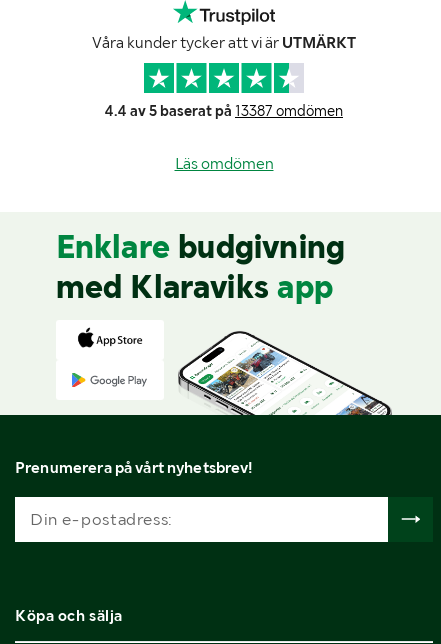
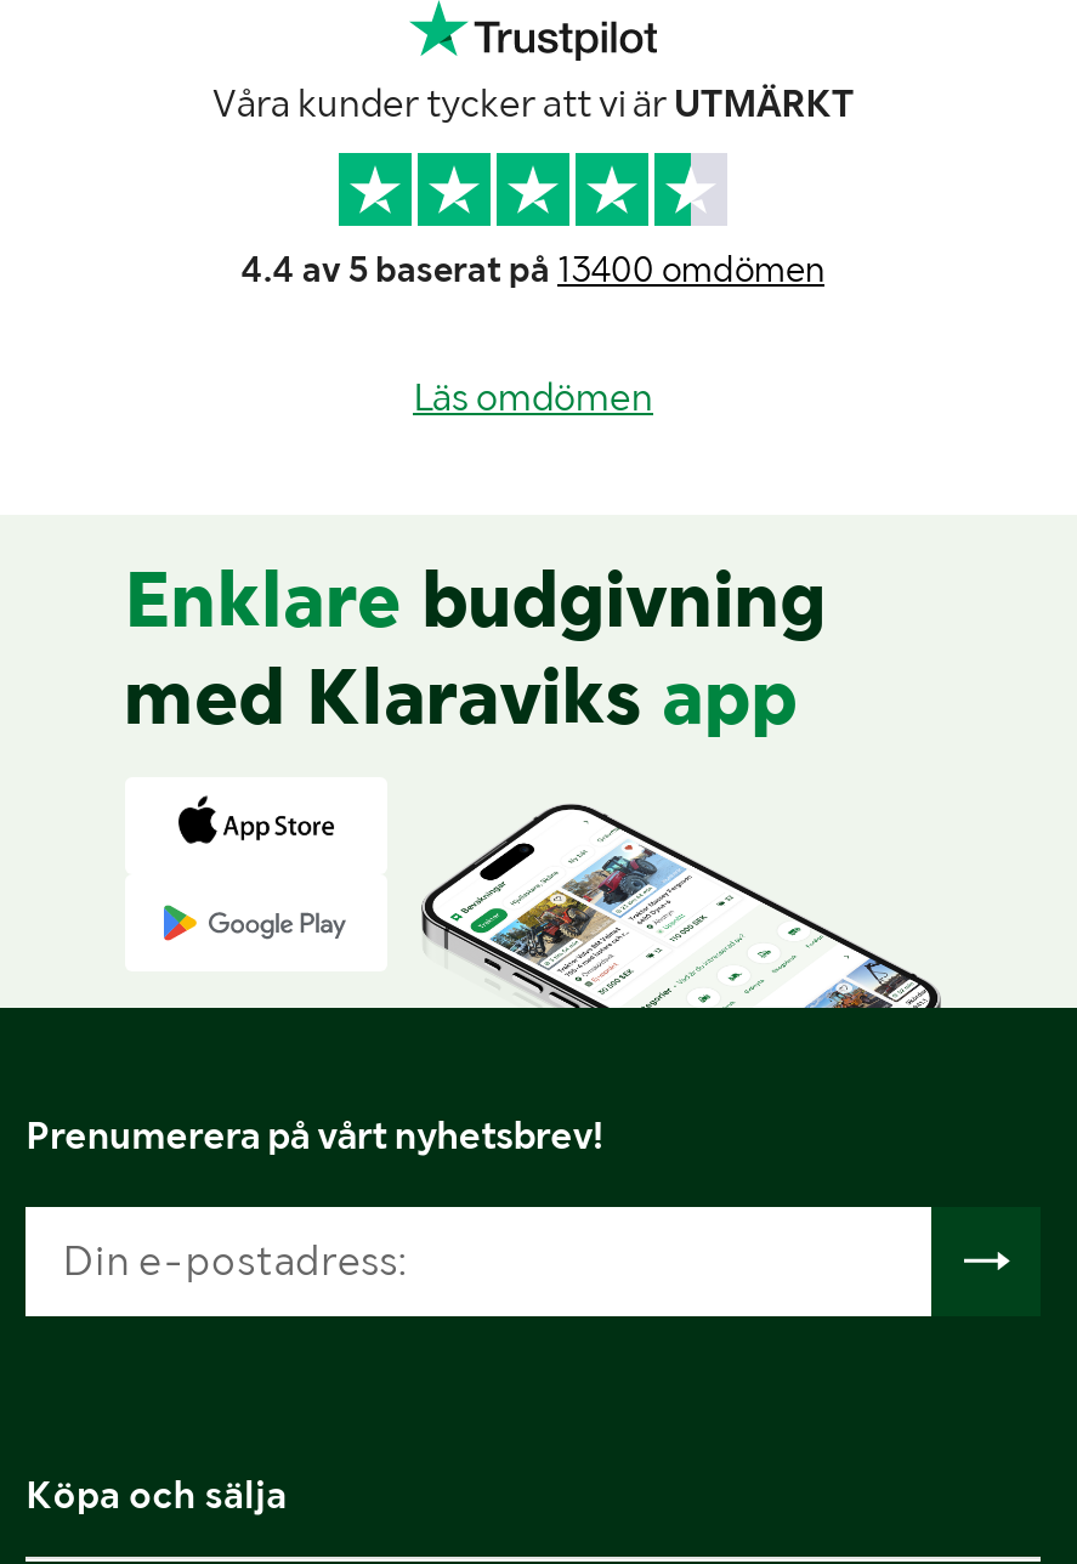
[105,102,343,120] 4.4 av 5 baserat på 13387 omdömen -> [242,249,824,292] 4.4 av 5 baserat på 13400 omdömen

